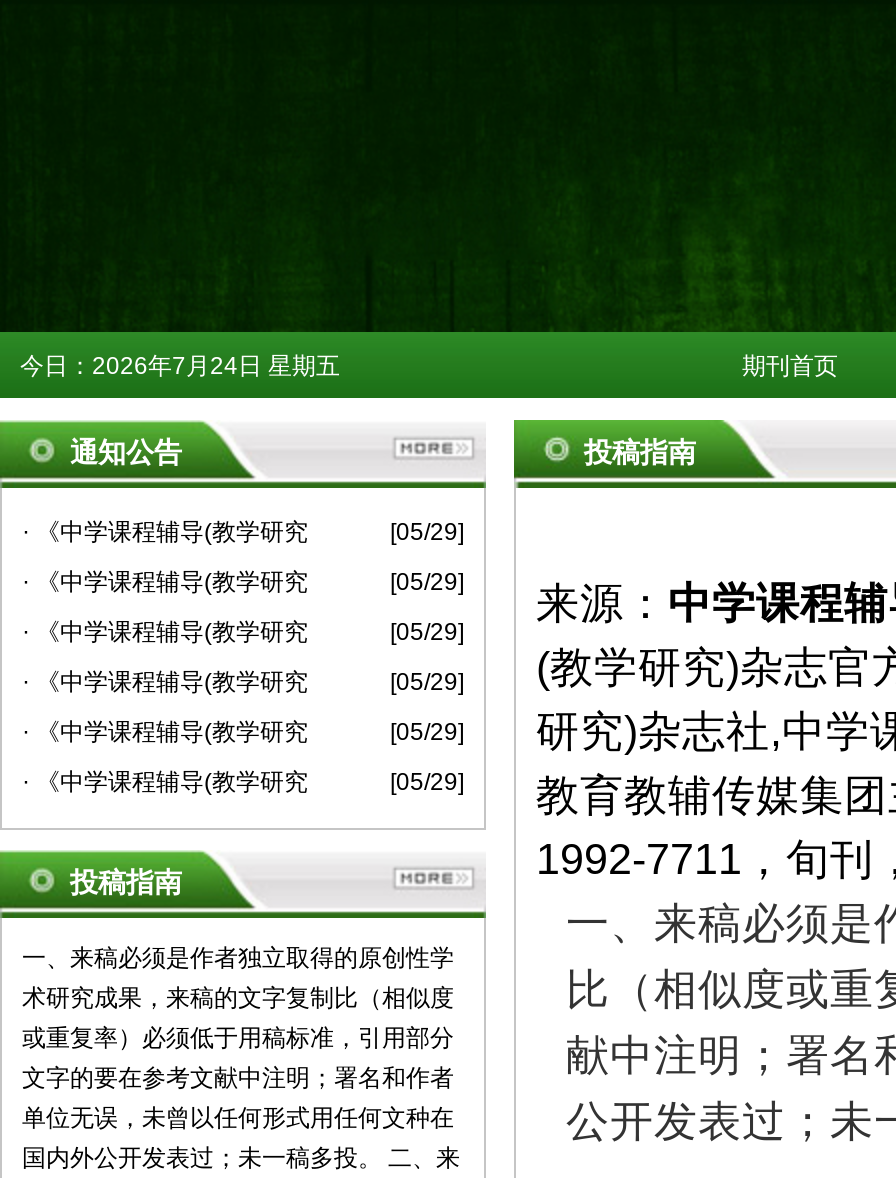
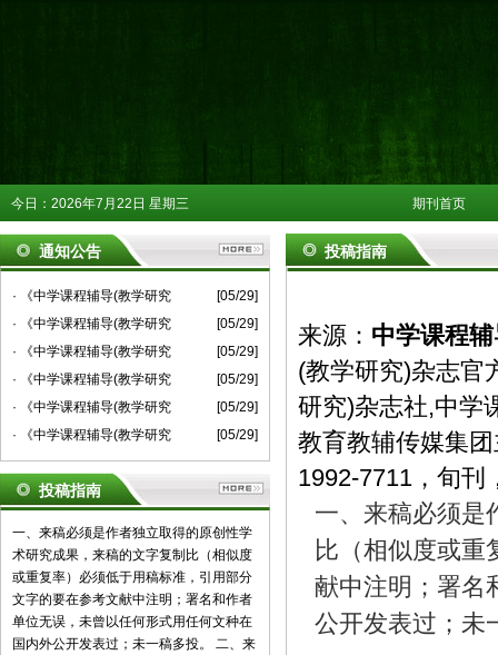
[20,352,340,380] 今日：2026年7月24日 星期五 -> [11,196,189,211] 今日：2026年7月22日 星期三

